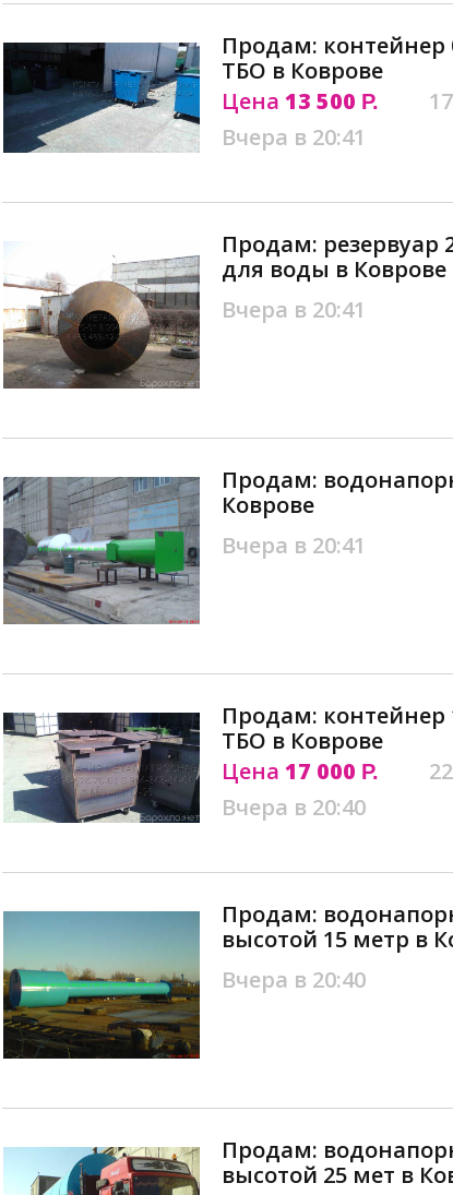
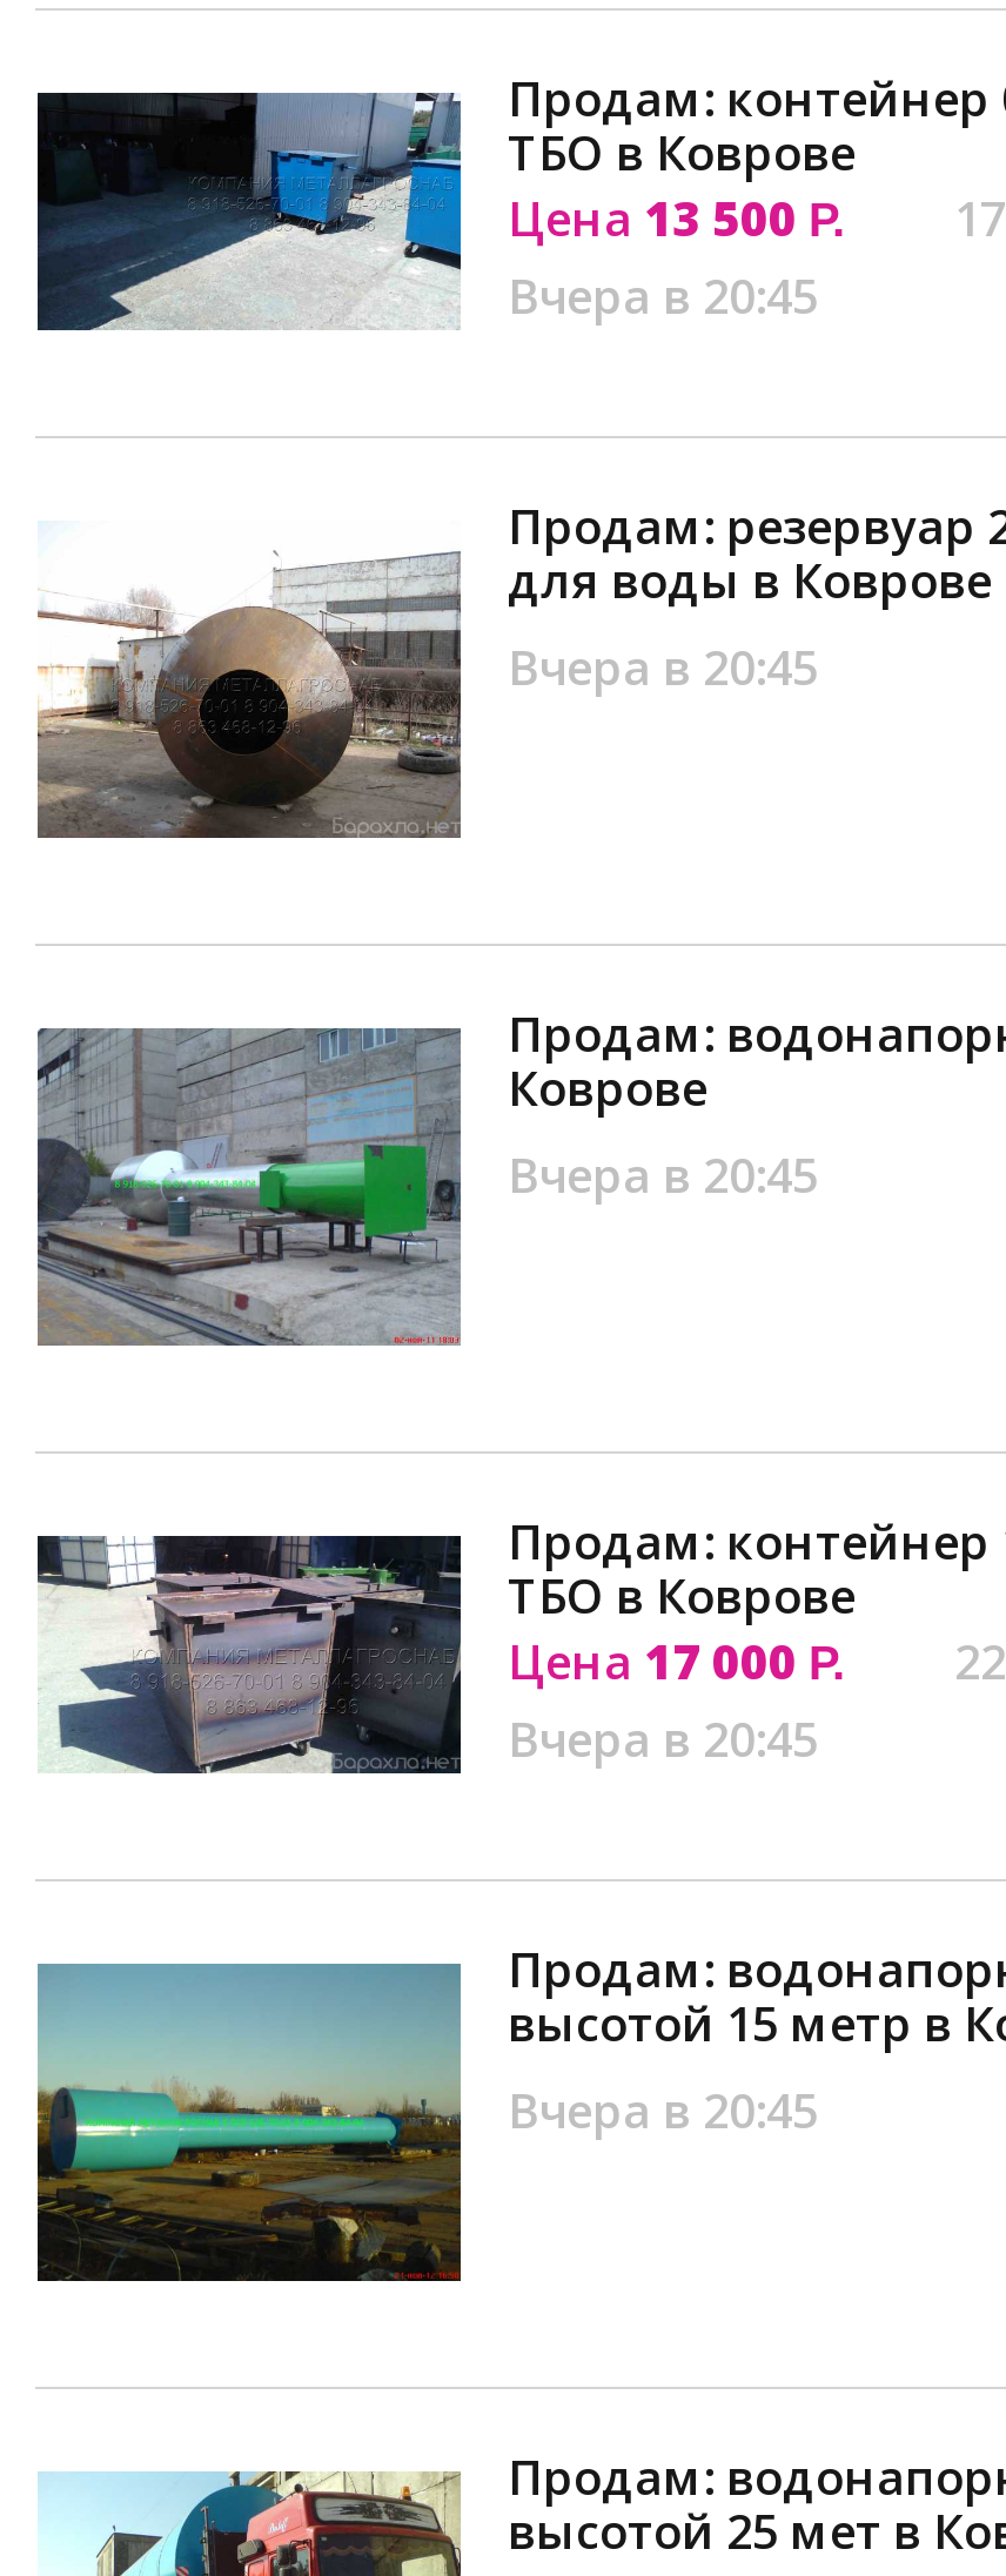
[222,122,366,151] Вчера в 20:41 -> [508,265,818,328] Вчера в 20:45
[222,294,366,324] Вчера в 20:41 -> [508,636,818,699] Вчера в 20:45
[222,530,366,559] Вчера в 20:41 -> [508,1144,818,1207] Вчера в 20:45
[222,792,366,821] Вчера в 20:40 -> [508,1708,818,1771] Вчера в 20:45
[222,965,366,994] Вчера в 20:40 -> [508,2080,818,2143] Вчера в 20:45

